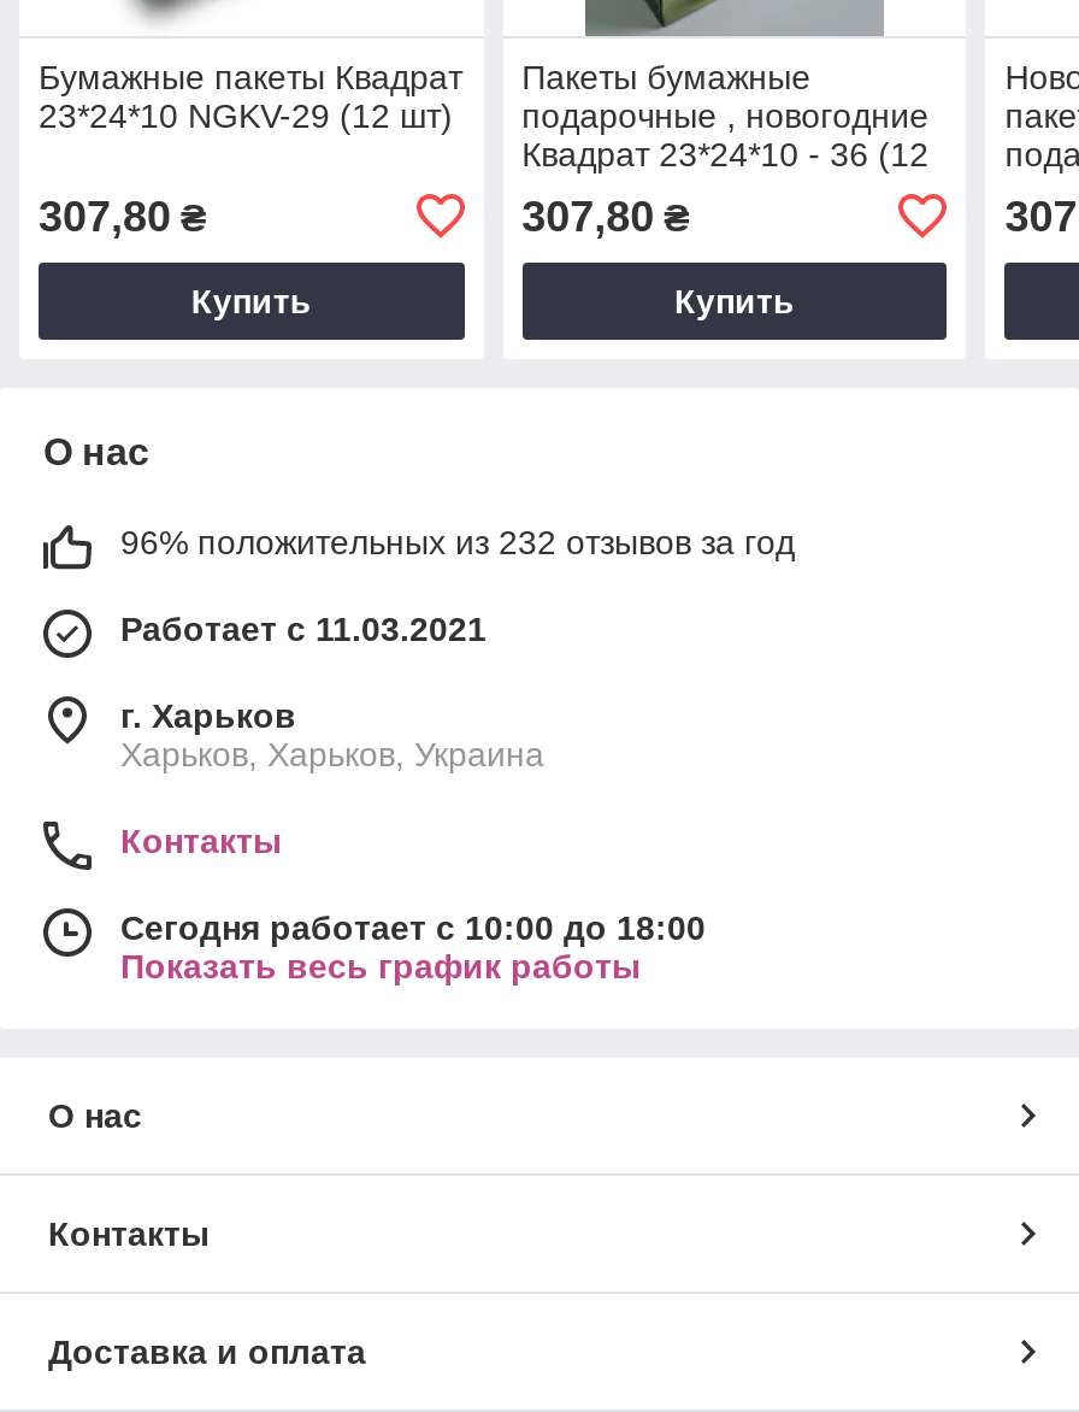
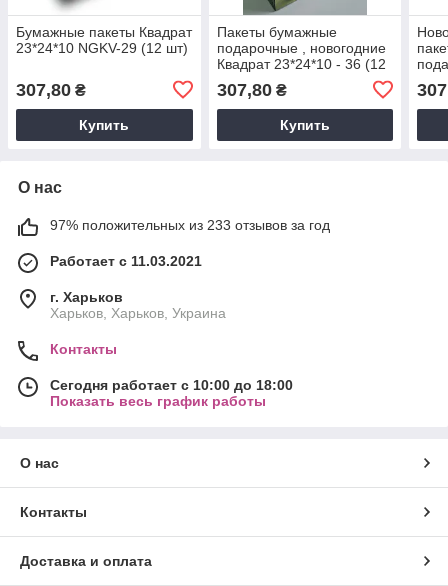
[120,522,795,561] 96% положительных из 232 отзывов за год -> [50,217,330,233] 97% положительных из 233 отзывов за год

